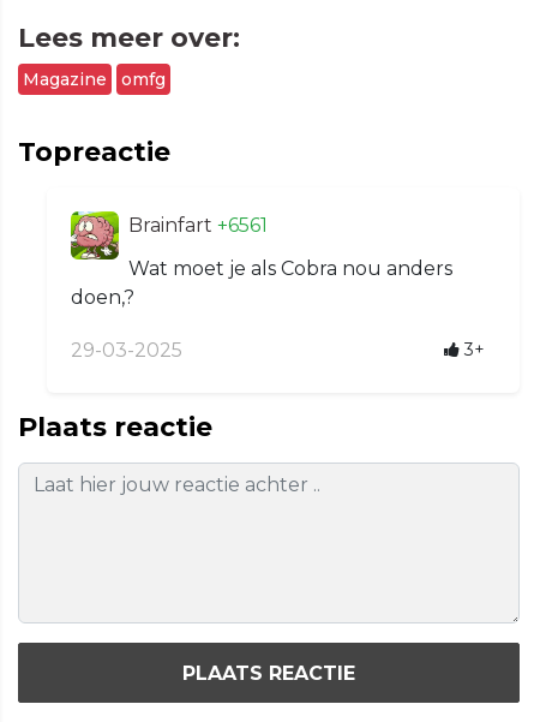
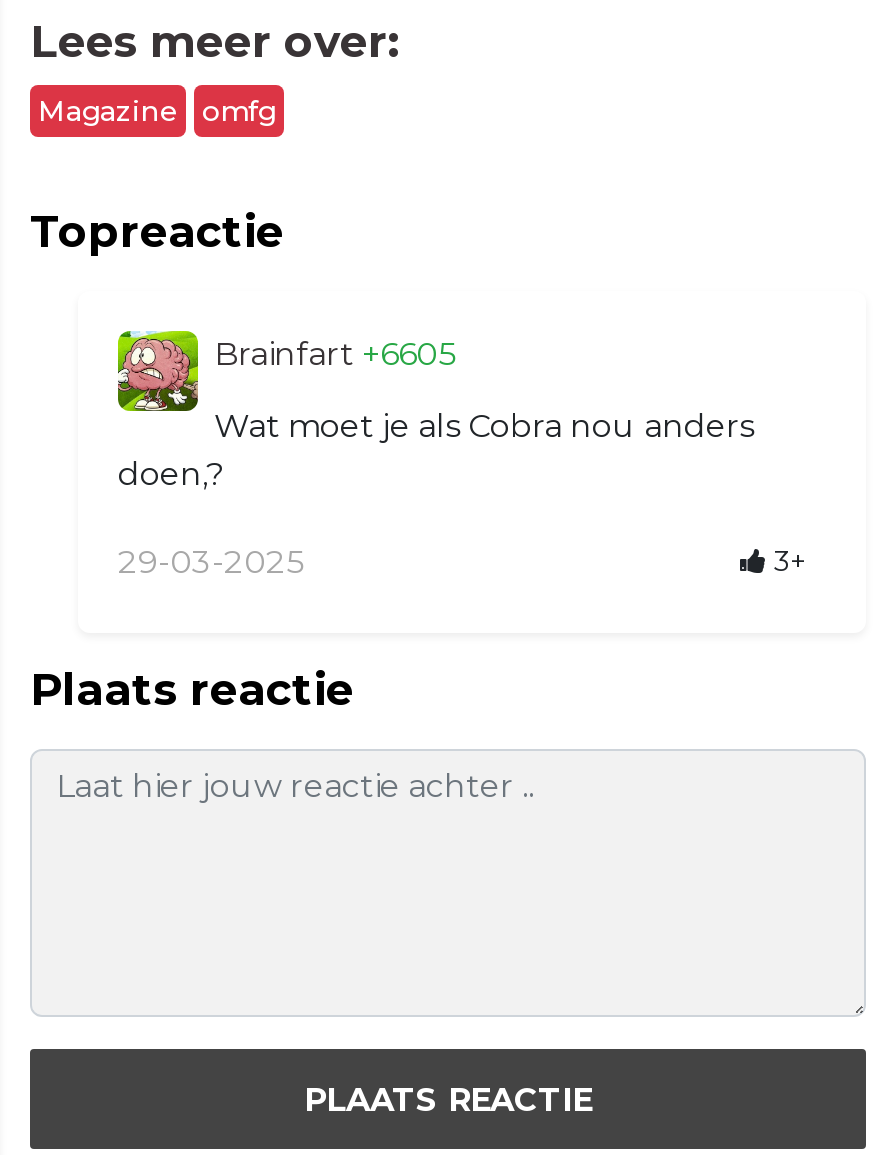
[128,214,268,237] Brainfart +6561 -> [214,335,456,373] Brainfart +6605

